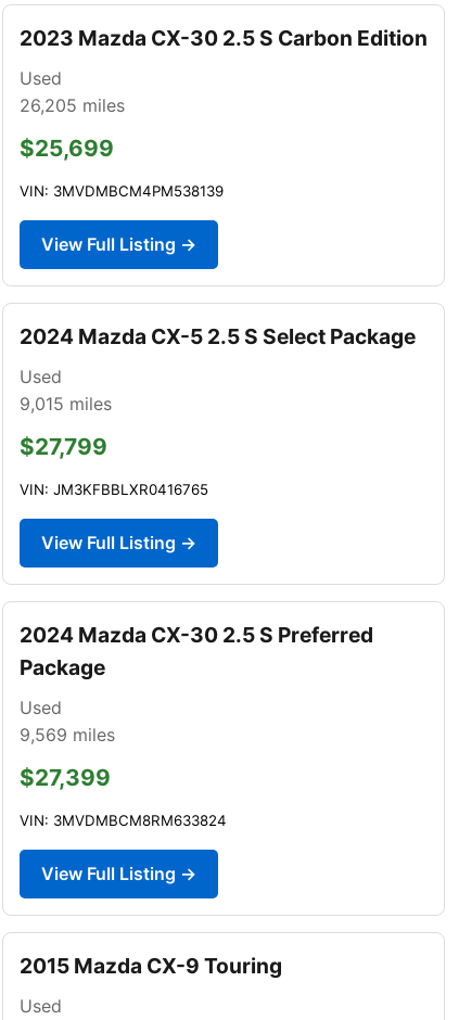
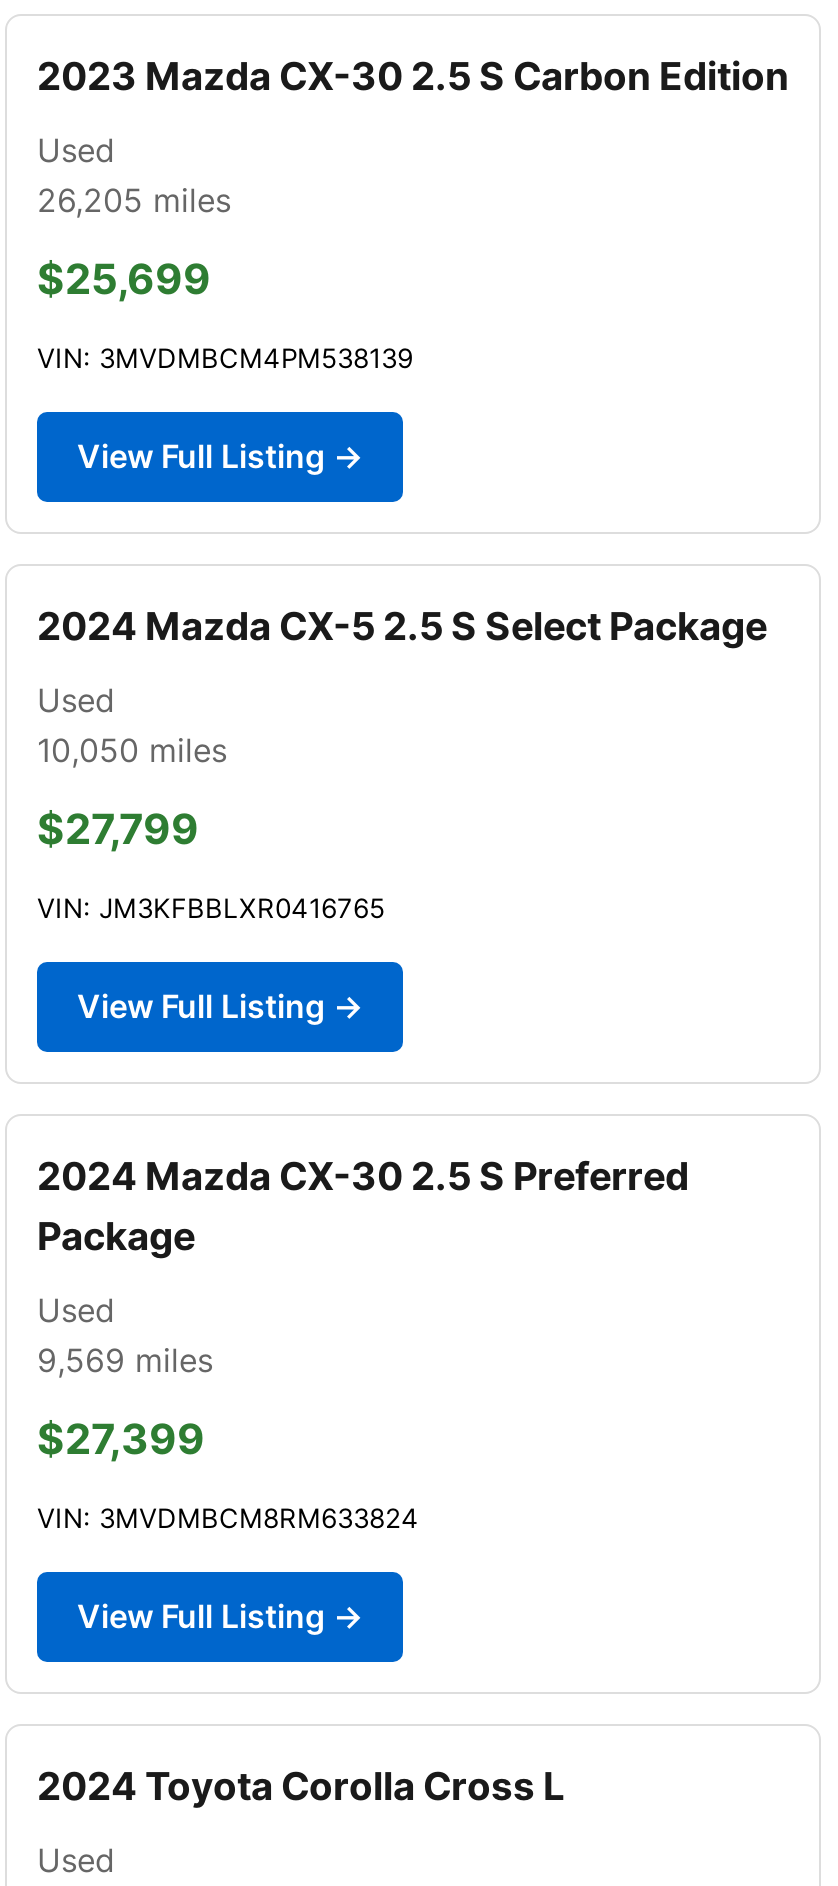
[20,393,112,414] 9,015 miles -> [37,730,227,770] 10,050 miles
[20,953,282,979] 2015 Mazda CX-9 Touring -> [37,1762,565,1810] 2024 Toyota Corolla Cross L

